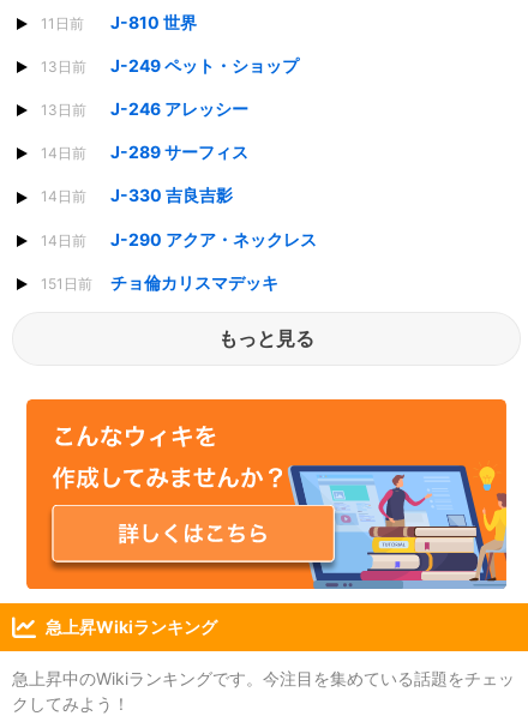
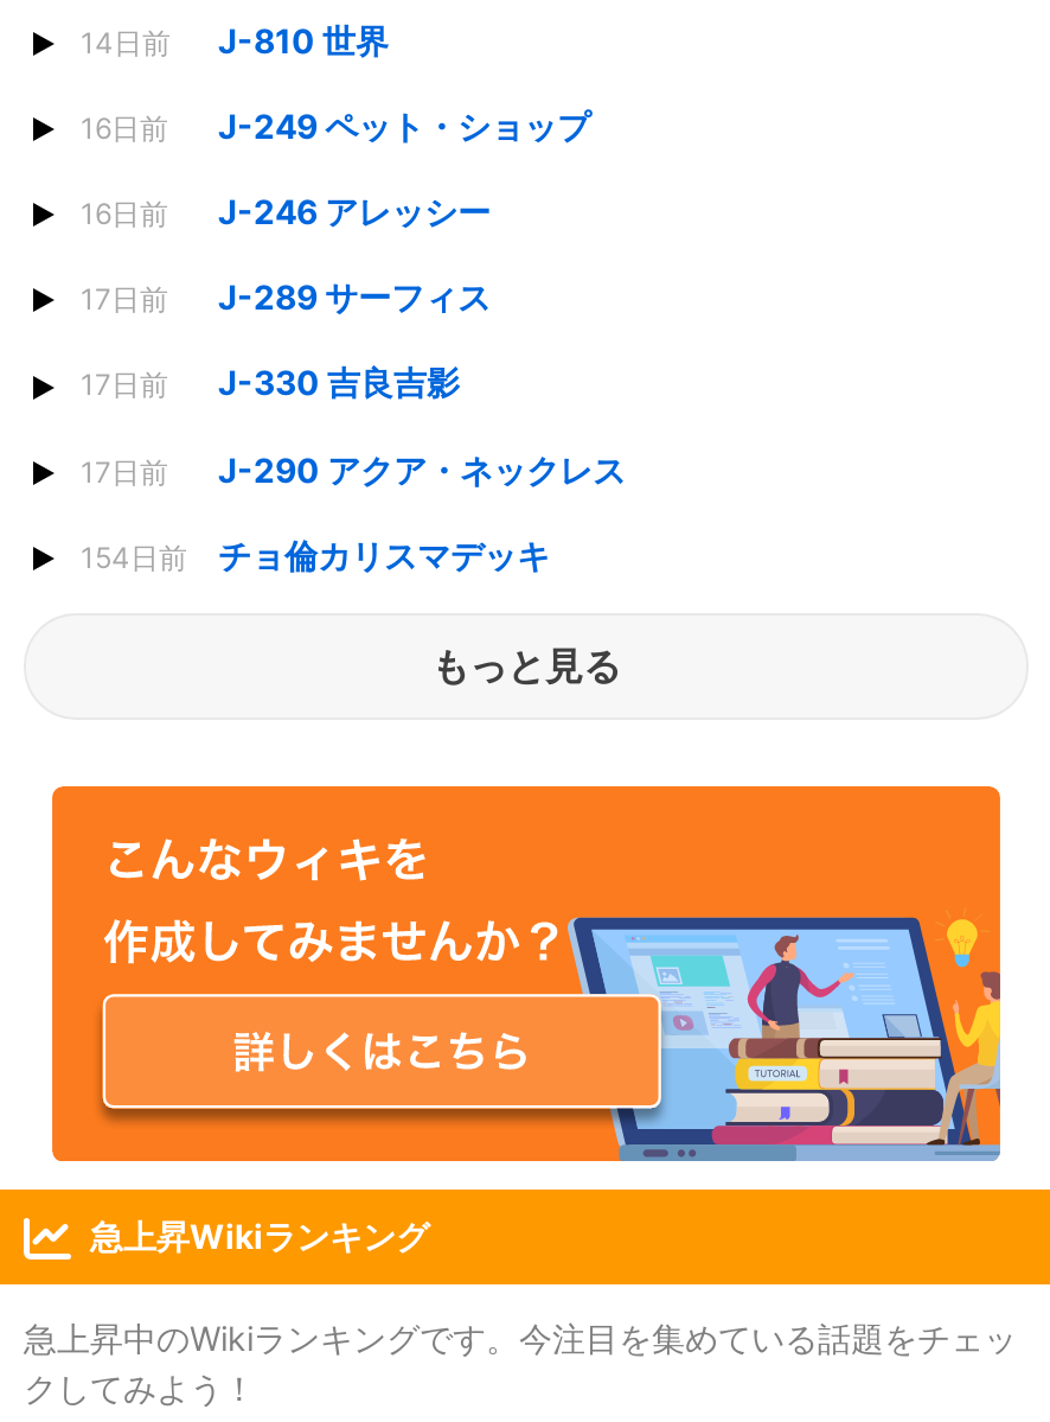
[41,12,197,32] 11日前 J-810 世界 -> [81,19,389,60] 14日前 J-810 世界
[41,55,299,75] 13日前 J-249 ペット・ショップ -> [81,105,590,145] 16日前 J-249 ペット・ショップ
[41,98,248,119] 13日前 J-246 アレッシー -> [81,191,491,231] 16日前 J-246 アレッシー
[41,142,248,162] 14日前 J-289 サーフィス -> [81,277,491,317] 17日前 J-289 サーフィス
[41,185,233,205] 14日前 J-330 吉良吉影 -> [81,362,460,403] 17日前 J-330 吉良吉影
[41,228,317,249] 14日前 J-290 アクア・ネックレス -> [81,448,626,489] 17日前 J-290 アクア・ネックレス
[41,272,278,292] 151日前 チョ倫カリスマデッキ -> [81,534,550,574] 154日前 チョ倫カリスマデッキ

